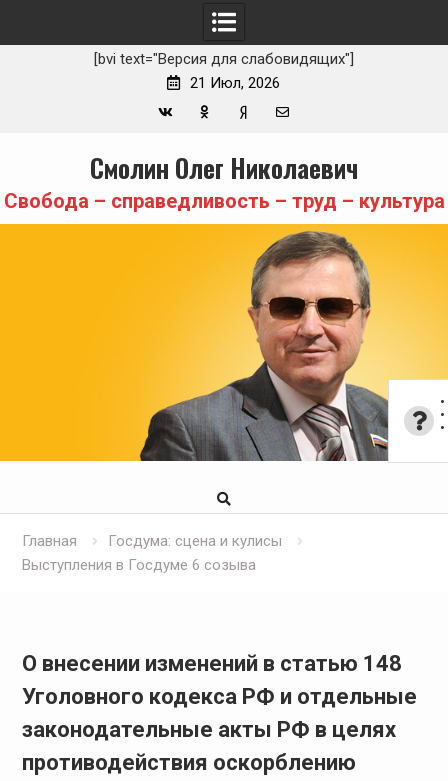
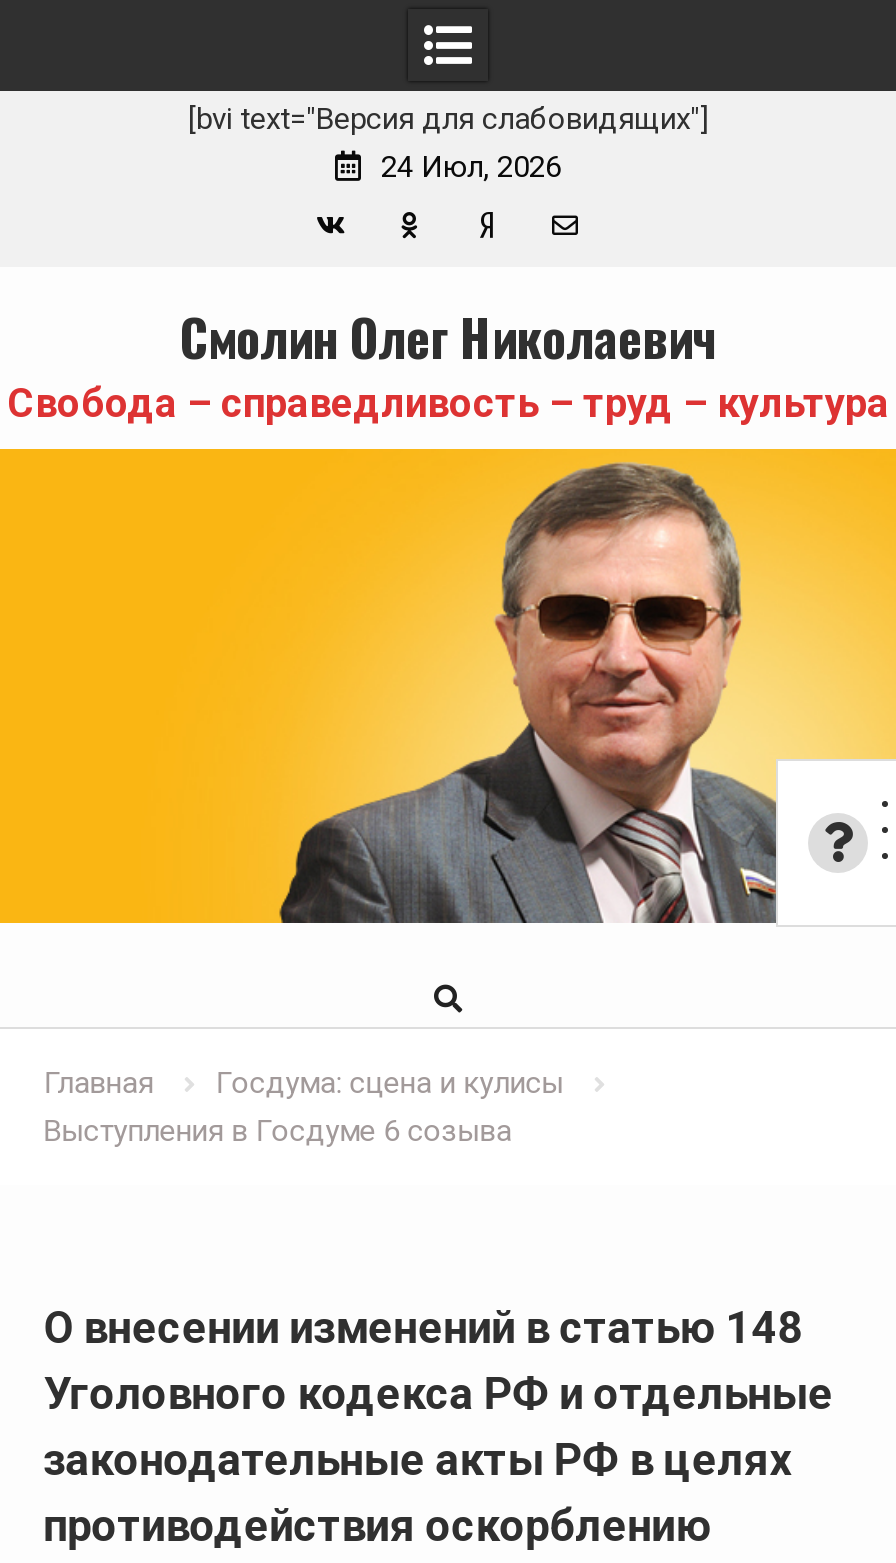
[190,74,280,92] 21 Июл, 2026 -> [381,149,561,185] 24 Июл, 2026

